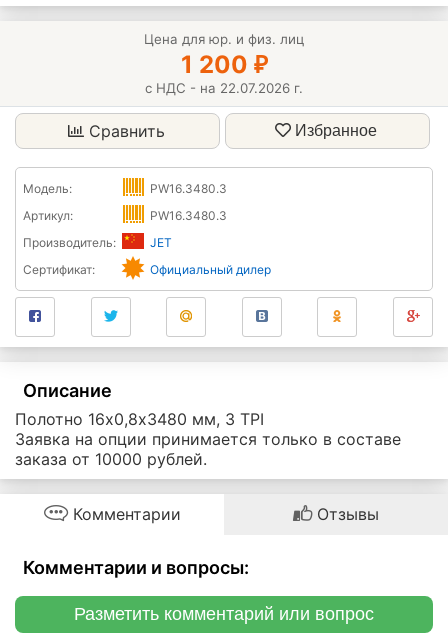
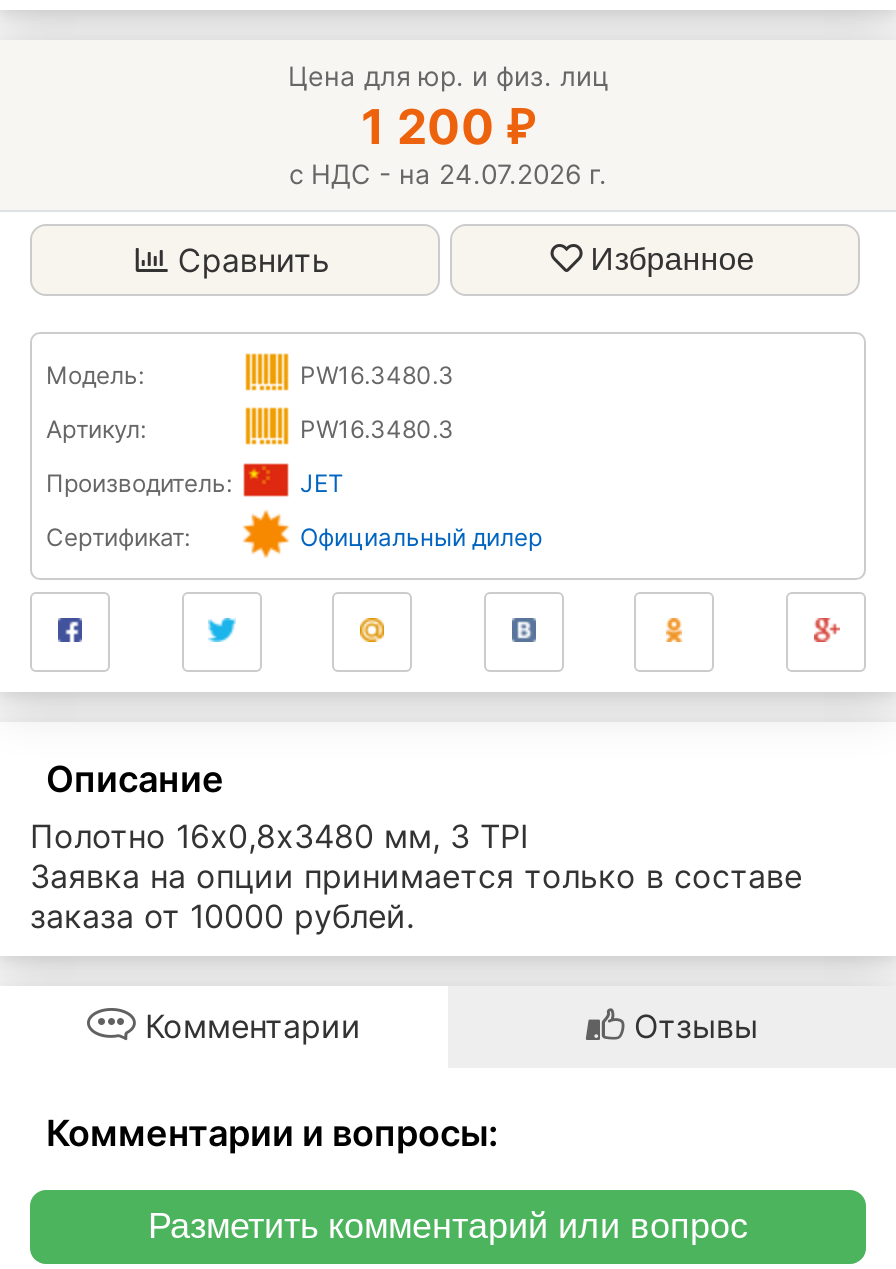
[145,80,303,96] с НДС - на 22.07.2026 г. -> [289,158,607,190] с НДС - на 24.07.2026 г.

